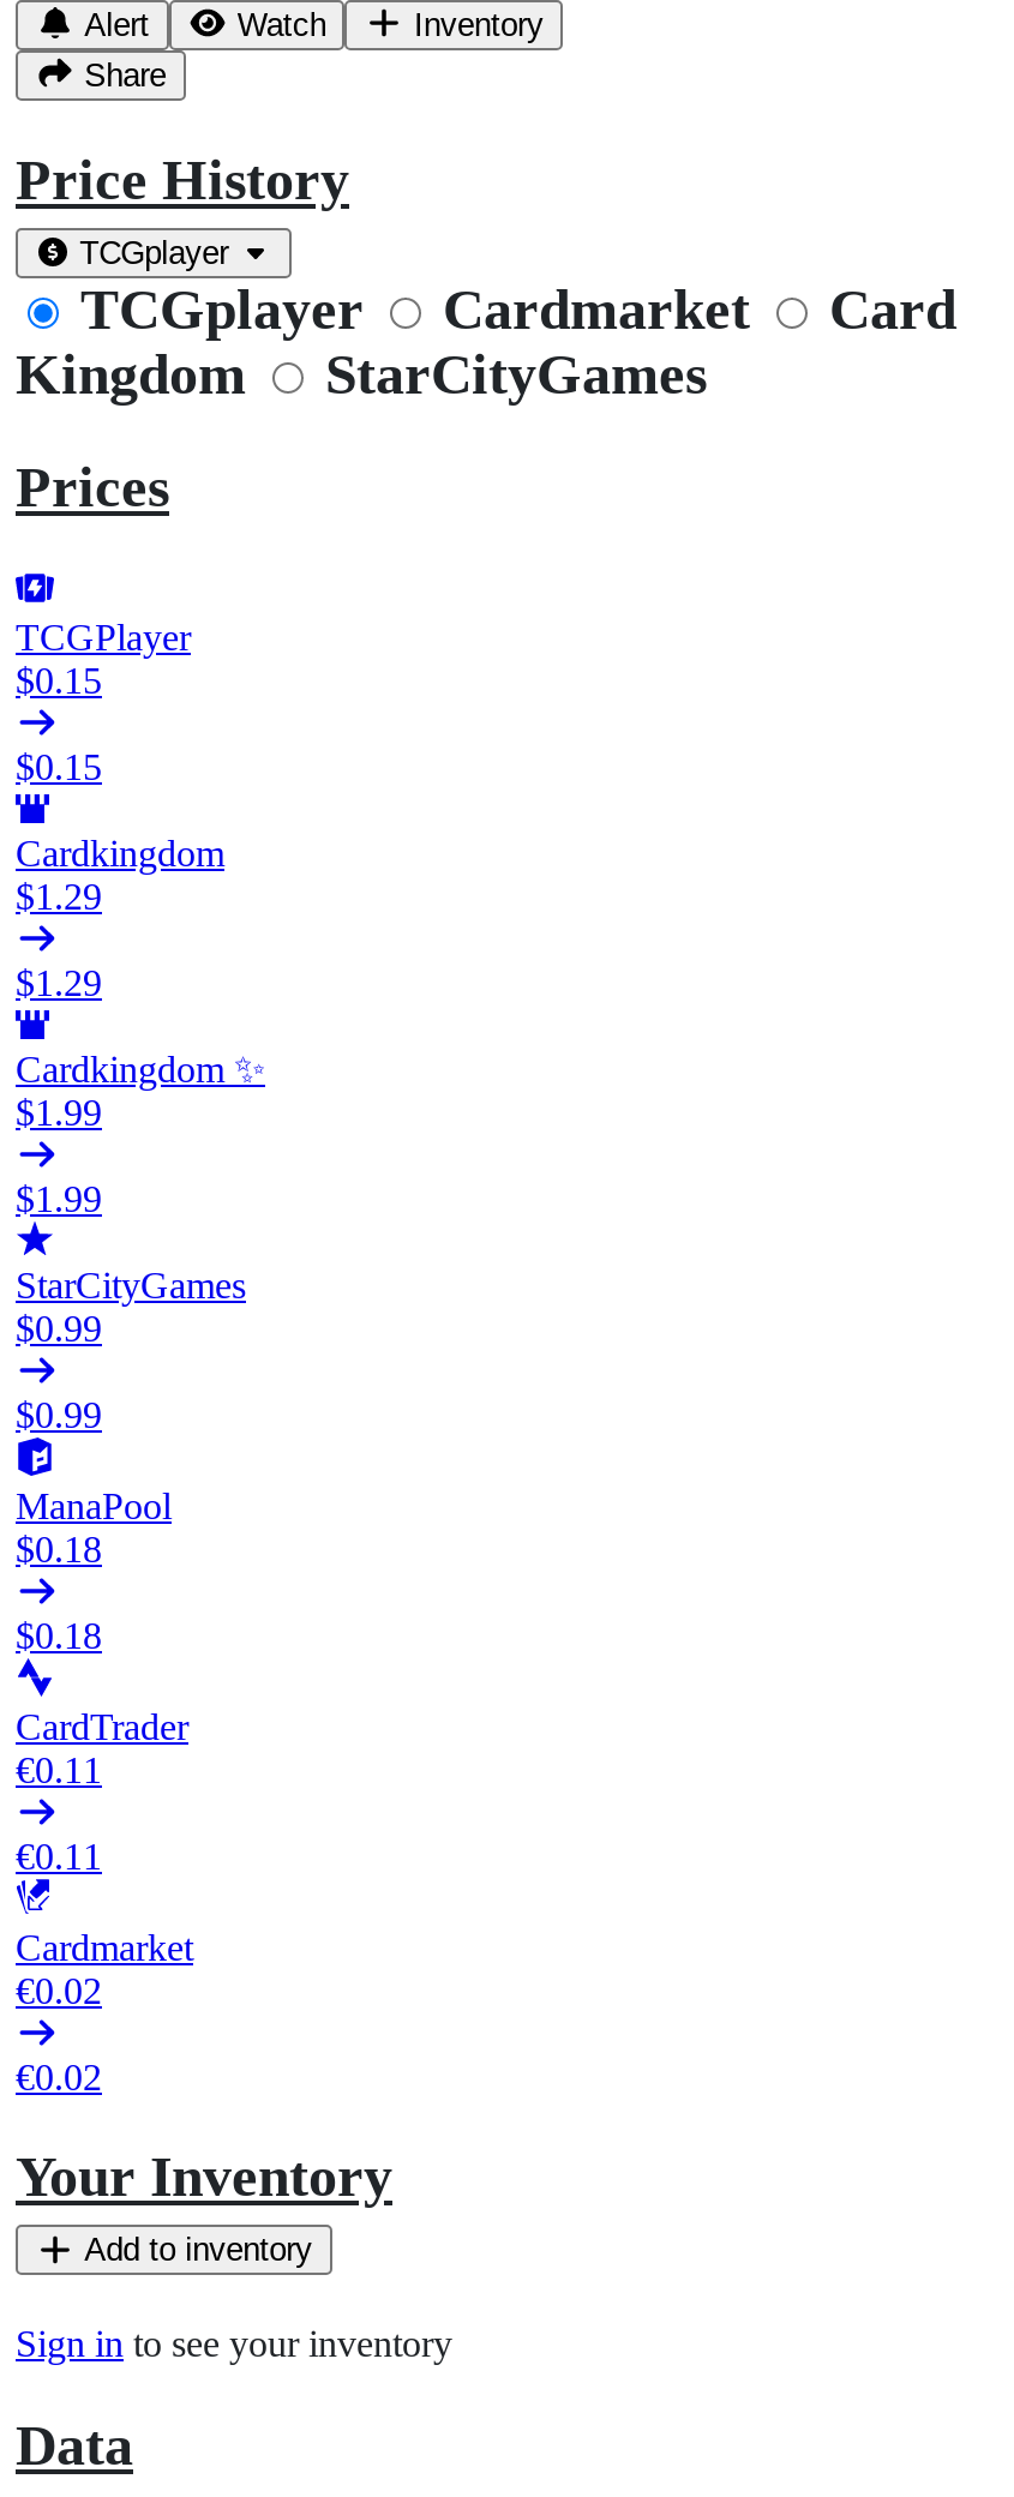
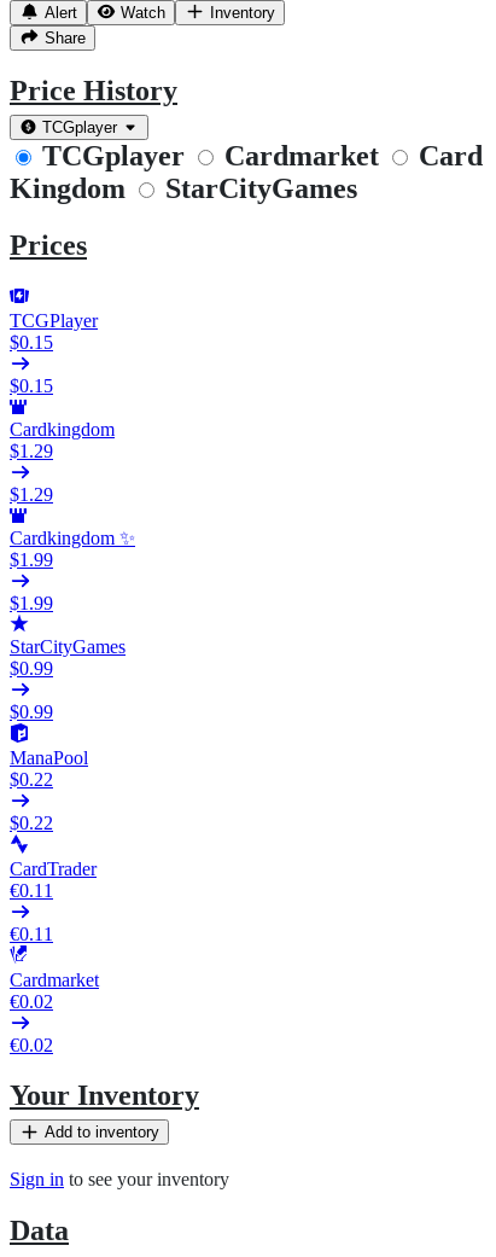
[16,1527,102,1568] $0.18 -> [10,769,53,789] $0.22
[16,1614,102,1655] $0.18 -> [10,812,53,833] $0.22

